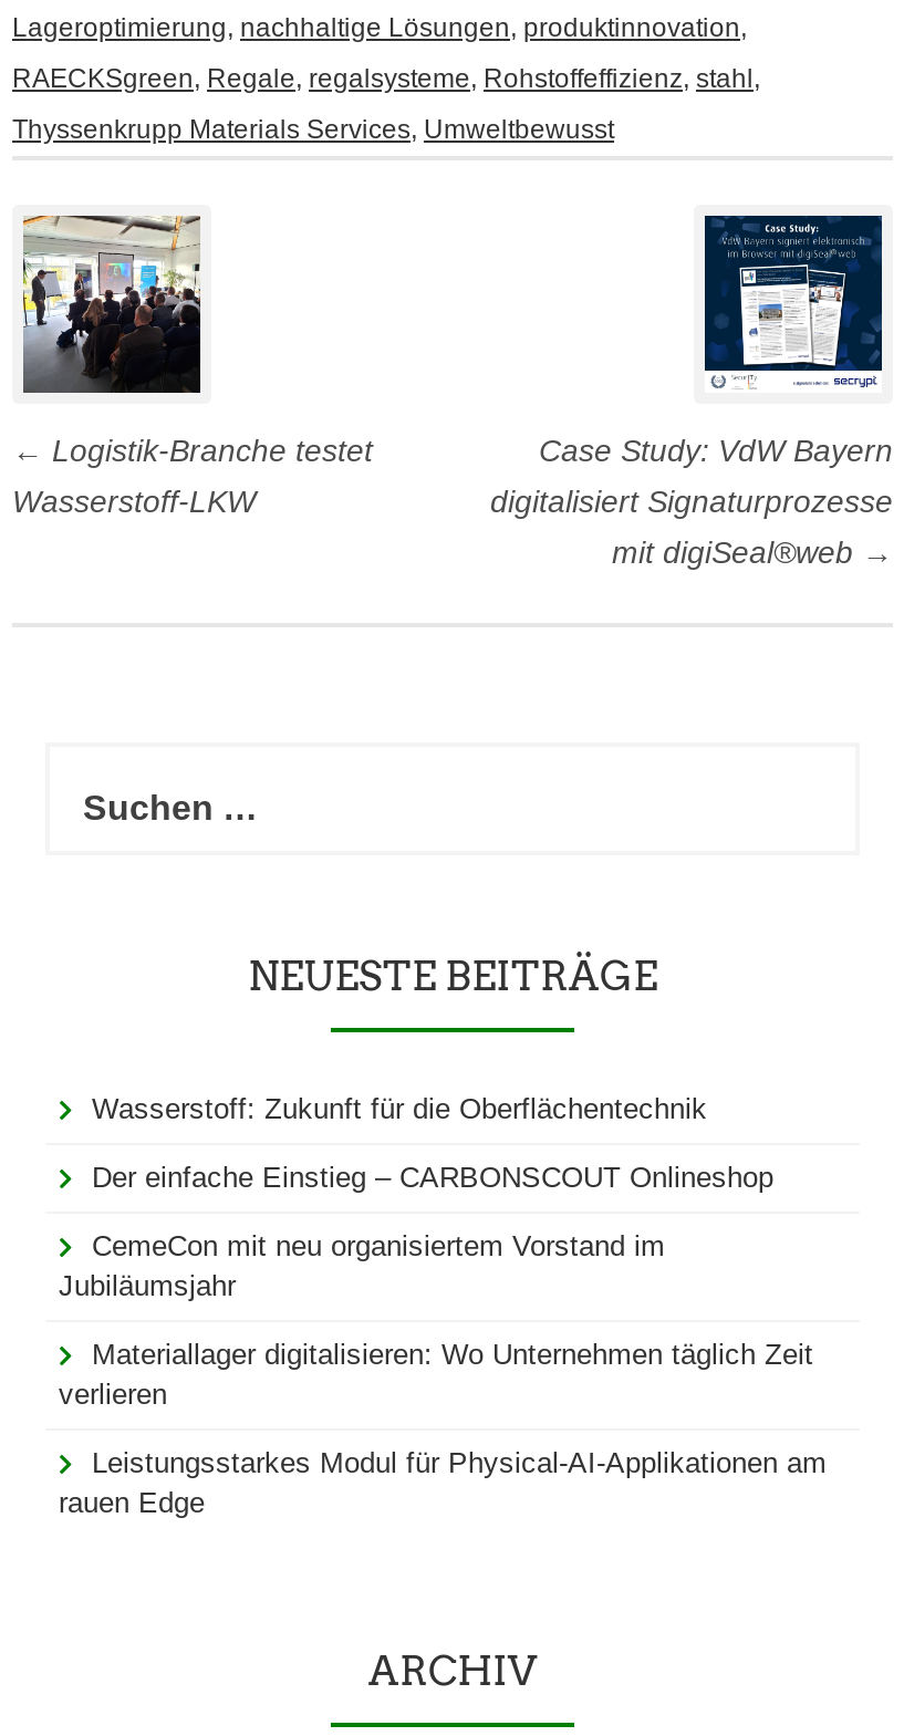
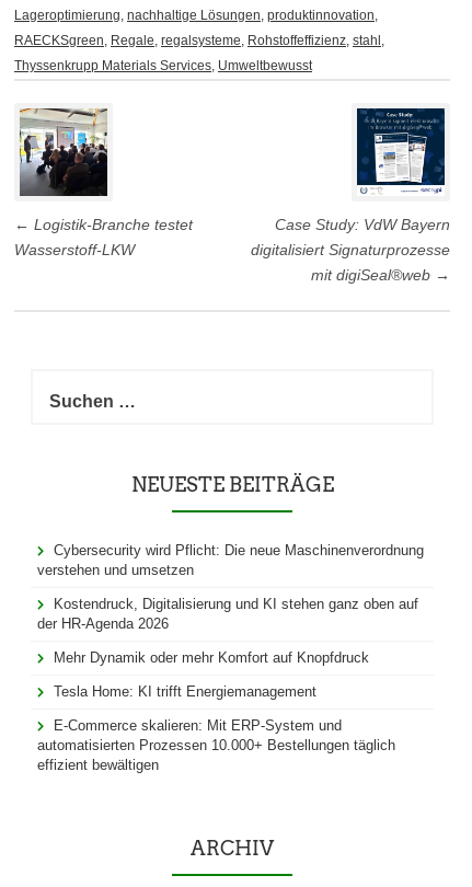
[92,1092,707,1125] Wasserstoff: Zukunft für die Oberflächentechnik -> [37,542,424,578] Cybersecurity wird Pflicht: Die neue Maschinenverordnung | verstehen und umsetzen
[92,1160,773,1193] Der einfache Einstieg – CARBONSCOUT Onlineshop -> [37,595,418,632] Kostendruck, Digitalisierung und KI stehen ganz oben auf | der HR-Agenda 2026
[59,1229,665,1302] CemeCon mit neu organisiertem Vorstand im | Jubiläumsjahr -> [54,649,369,666] Mehr Dynamik oder mehr Komfort auf Knopfdruck
[59,1337,813,1410] Materiallager digitalisieren: Wo Unternehmen täglich Zeit | verlieren -> [54,683,316,700] Tesla Home: KI trifft Energiemanagement
[59,1446,827,1519] Leistungsstarkes Modul für Physical-AI-Applikationen am | rauen Edge -> [37,717,395,773] E-Commerce skalieren: Mit ERP-System und | automatisierten Prozessen 10.000+ Bestellungen täglich | effizient bewältigen

